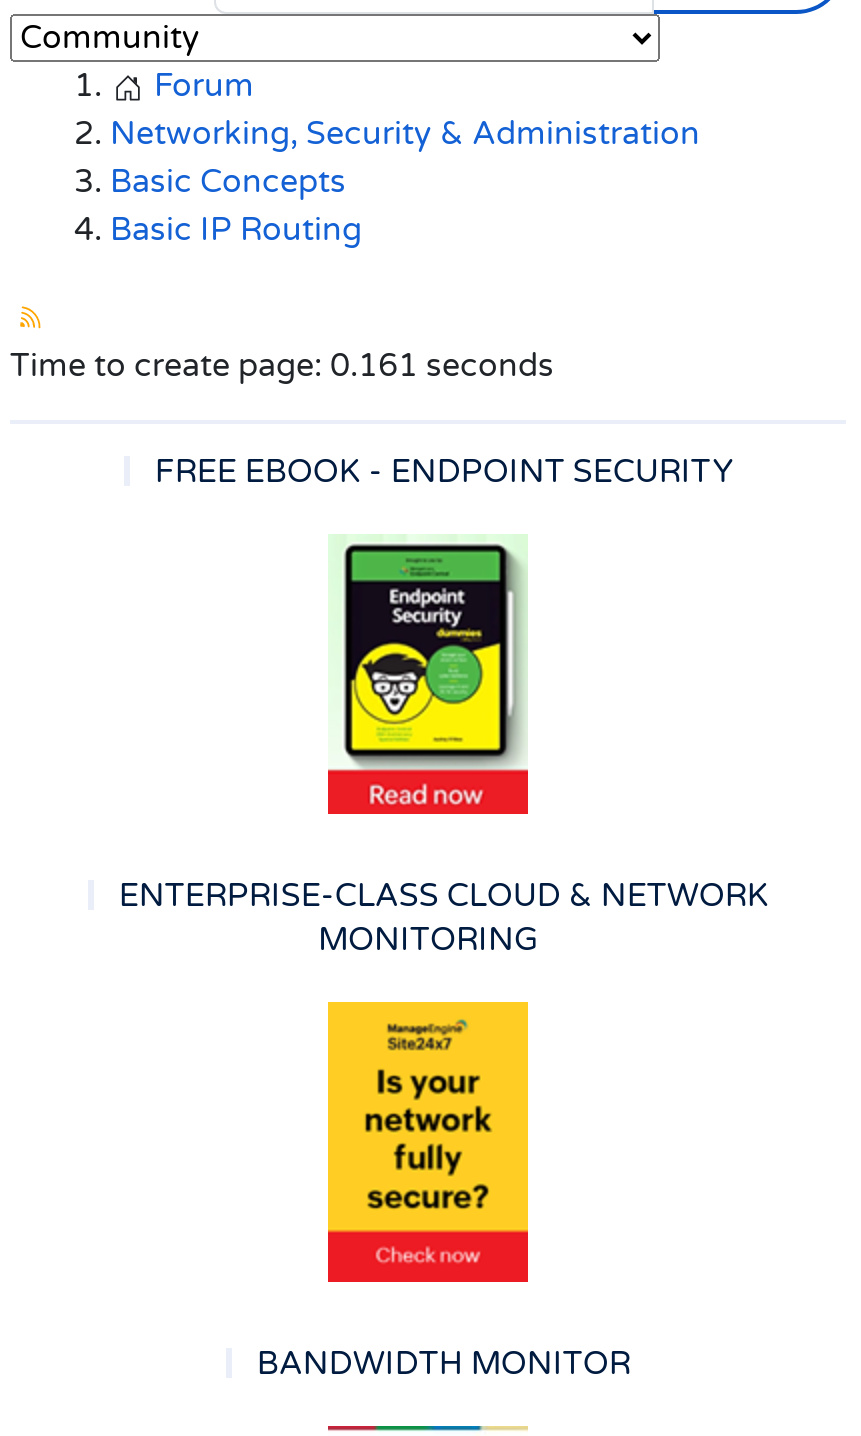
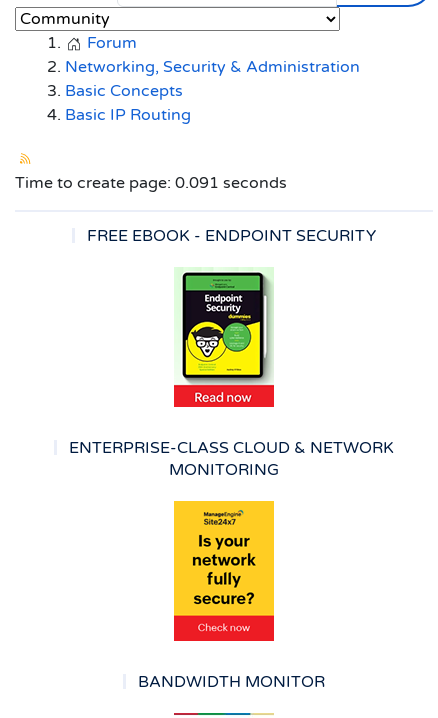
[10,346,554,386] Time to create page: 0.161 seconds -> [15,173,287,193] Time to create page: 0.091 seconds

